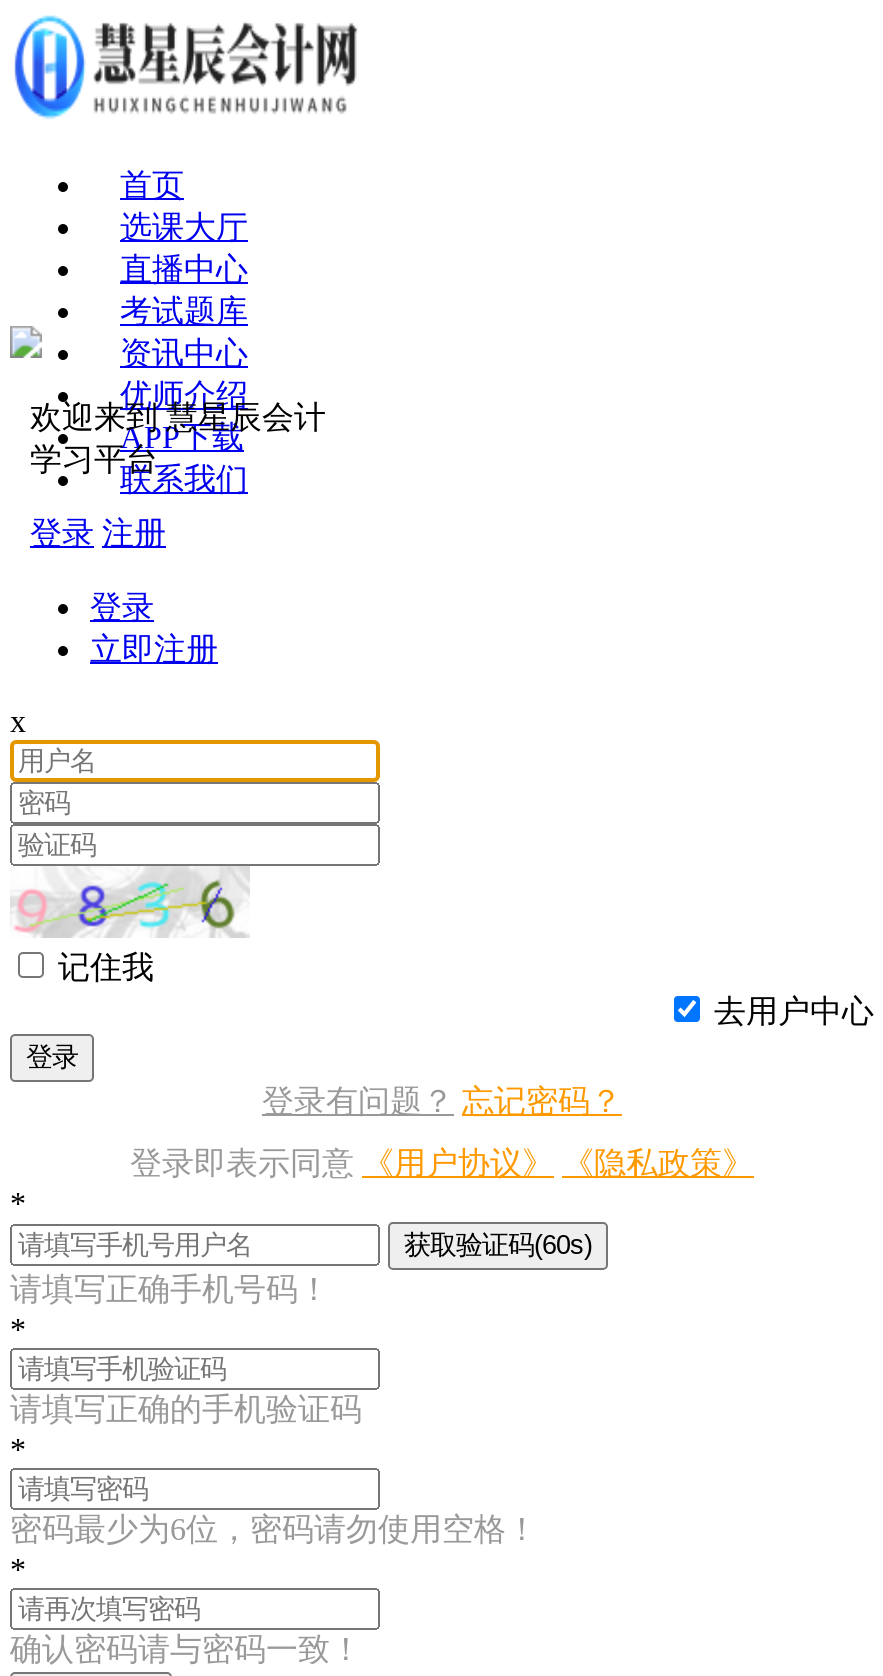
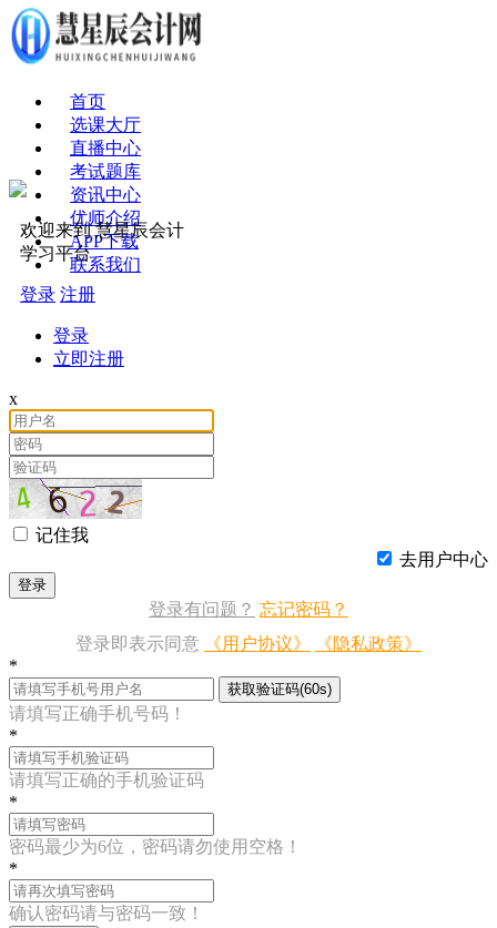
[12,864,250,938] [image] -> [9,478,143,519] [image]

